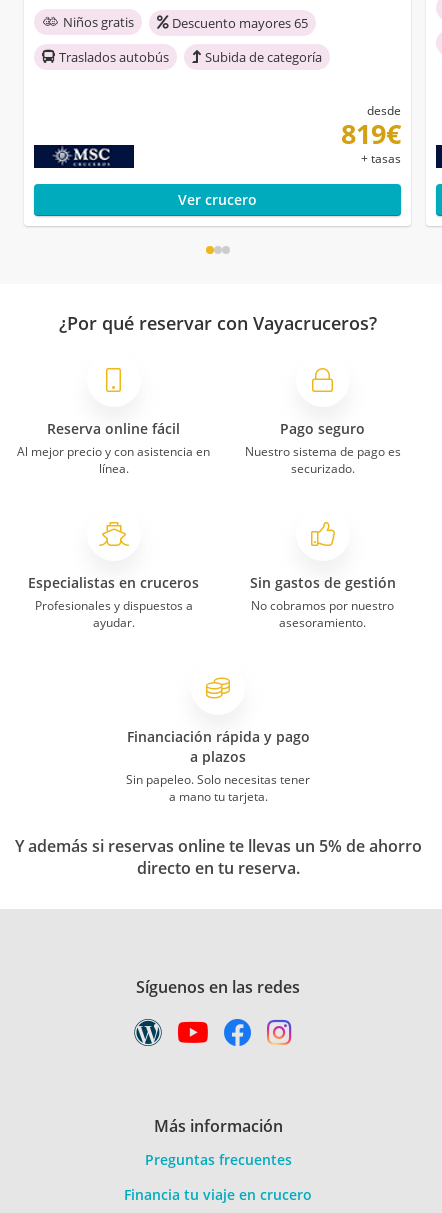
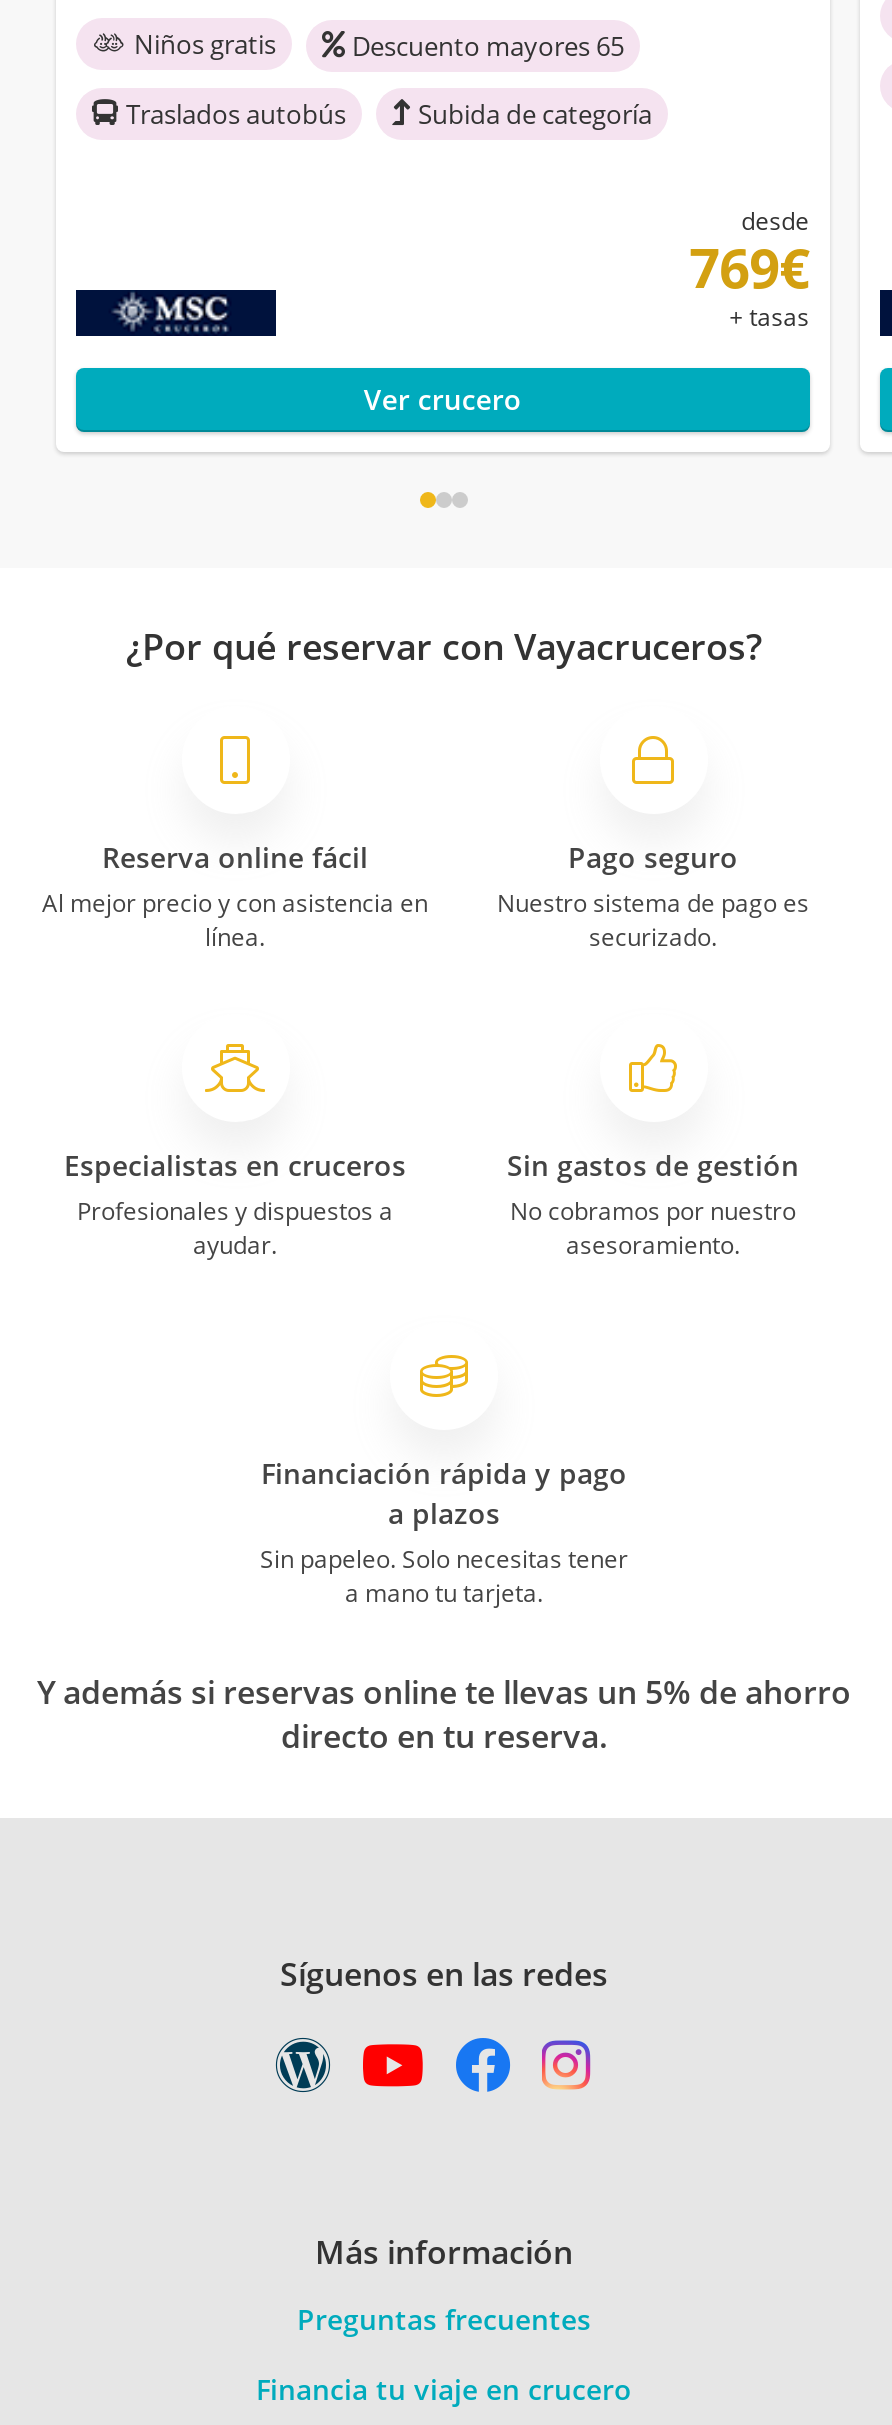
[341,115,401,152] 819€ -> [689,230,809,304] 769€

